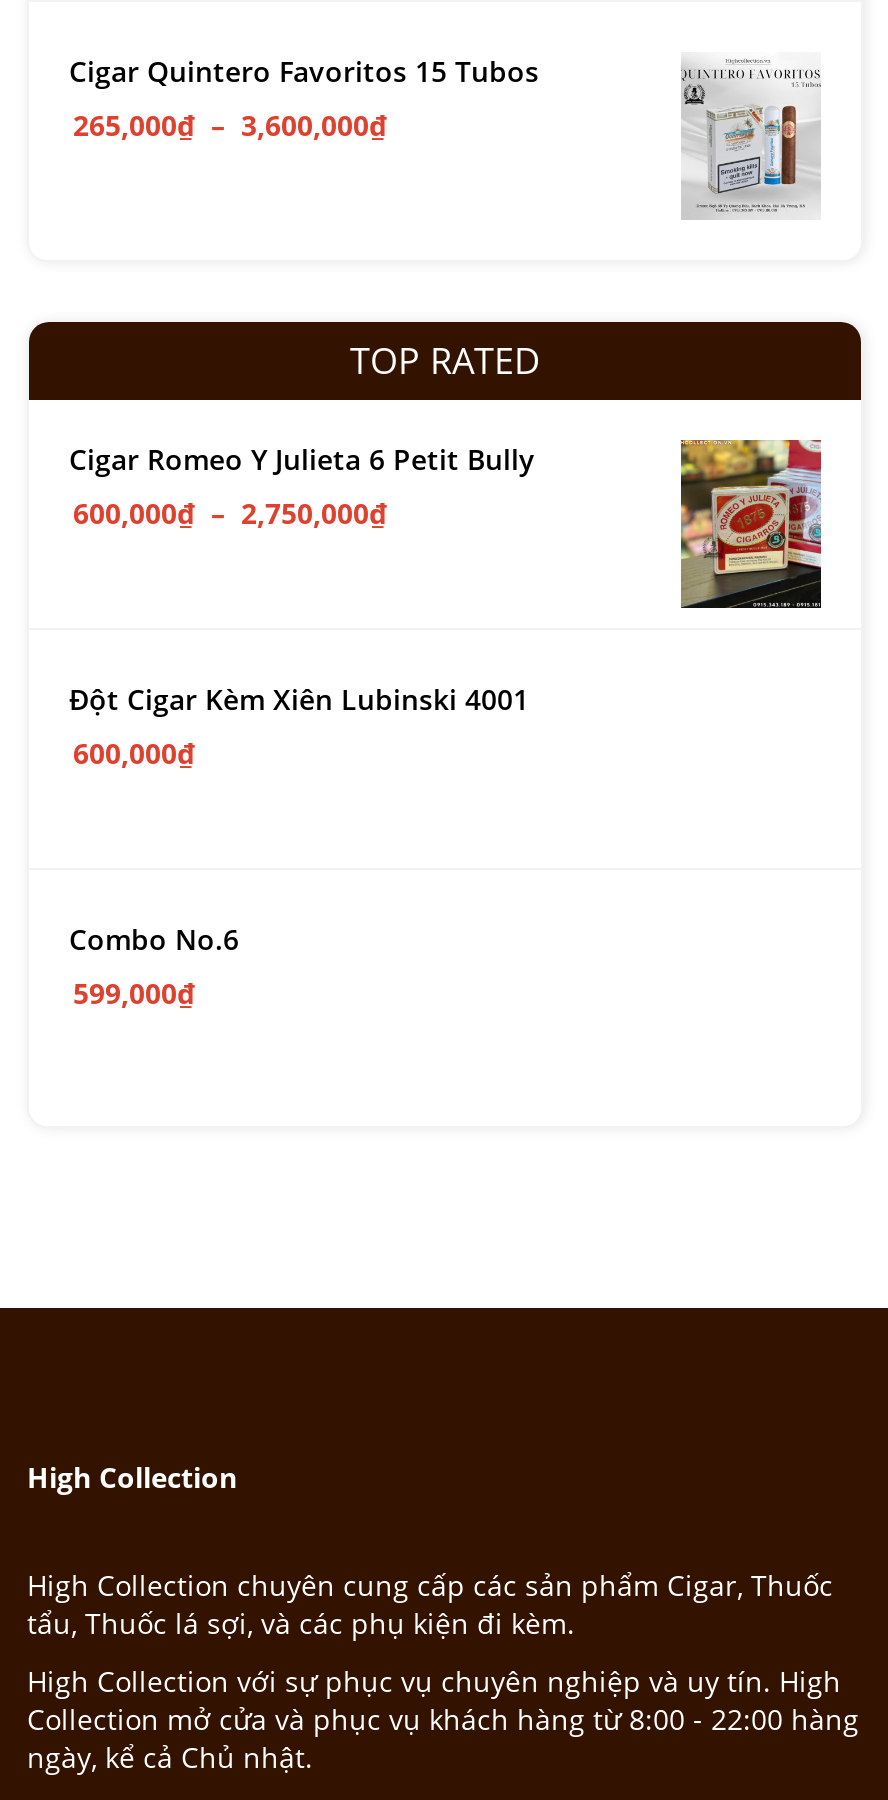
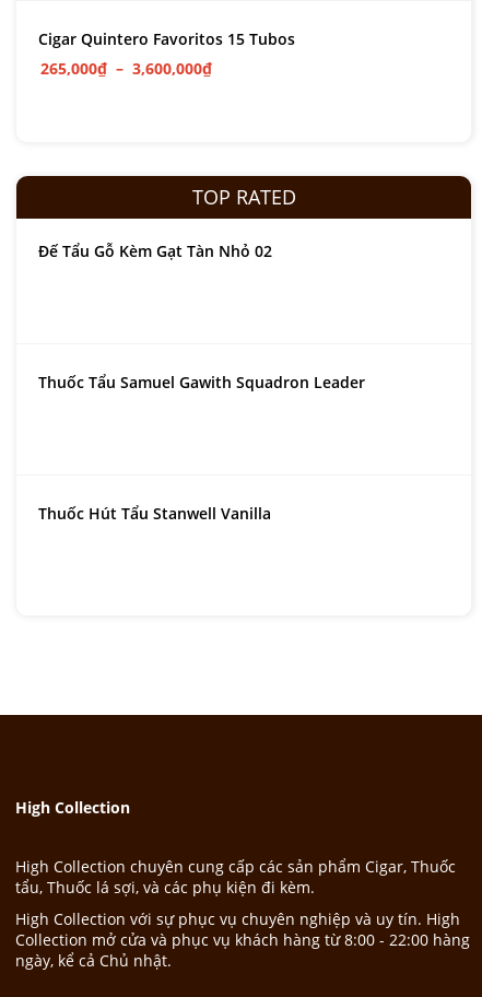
[681,58,821,220] [image] -> none
[69,440,535,532] Cigar Romeo Y Julieta 6 Petit Bully | 600,000₫ – 2,750,000₫ -> [38,240,272,261] Đế Tẩu Gỗ Kèm Gạt Tàn Nhỏ 02
[679,438,823,610] [image] -> none
[69,679,529,771] Đột Cigar Kèm Xiên Lubinski 4001 | 600,000₫ -> [38,371,365,392] Thuốc Tẩu Samuel Gawith Squadron Leader
[69,919,239,1011] Combo No.6 | 599,000₫ -> [38,502,271,523] Thuốc Hút Tẩu Stanwell Vanilla

